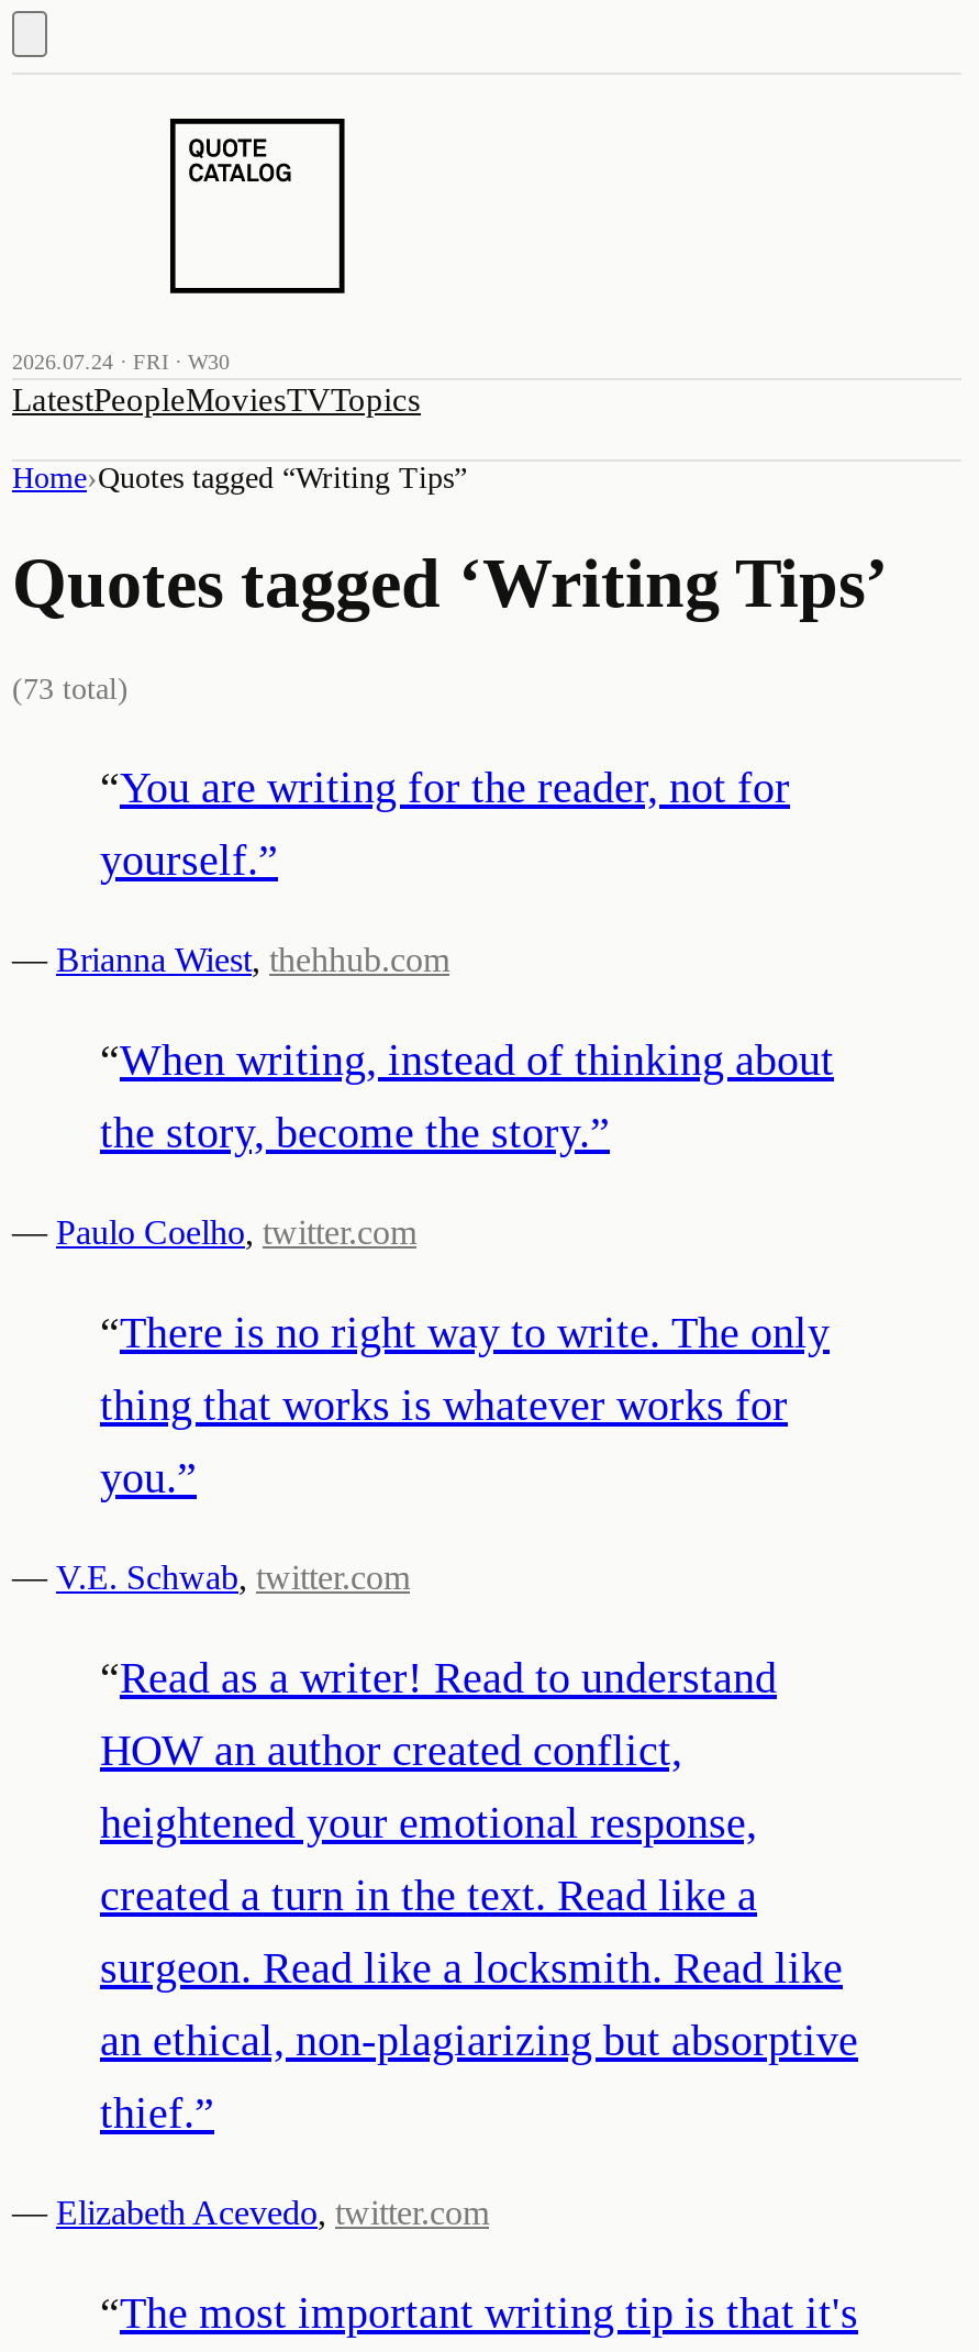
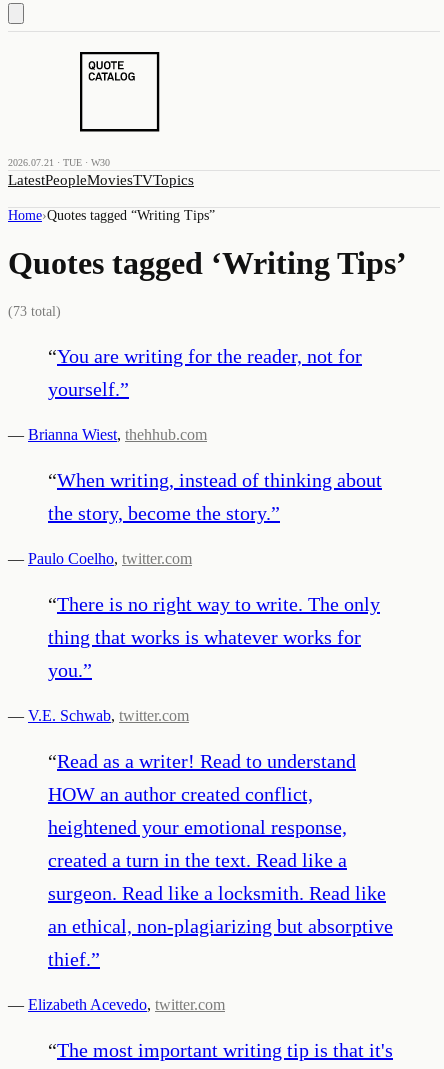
[12,350,230,374] 2026.07.24 · FRI · W30 -> [8,157,110,168] 2026.07.21 · TUE · W30

